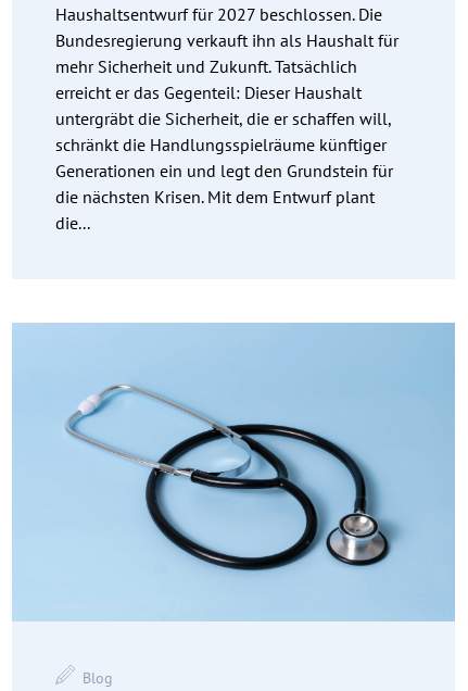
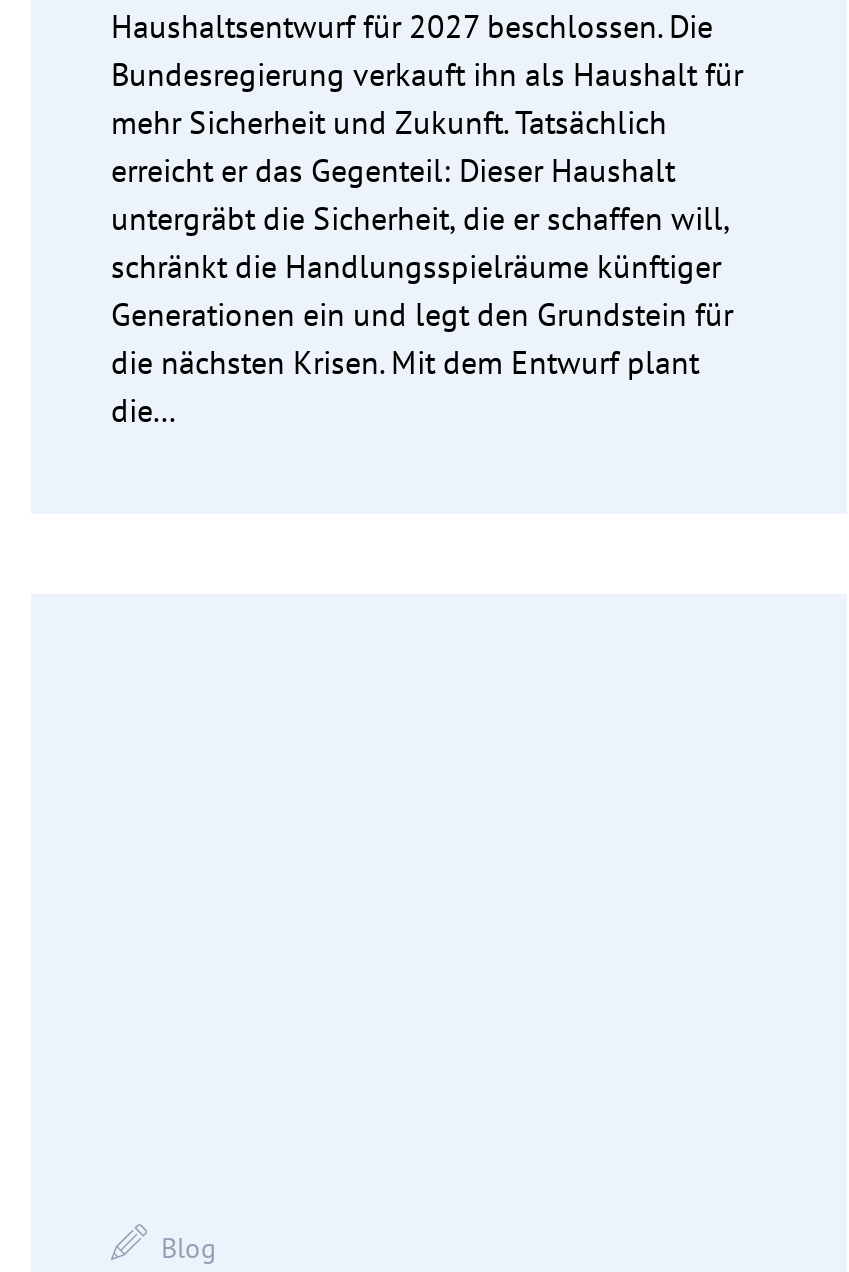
[12,323,455,621] [image] -> none

